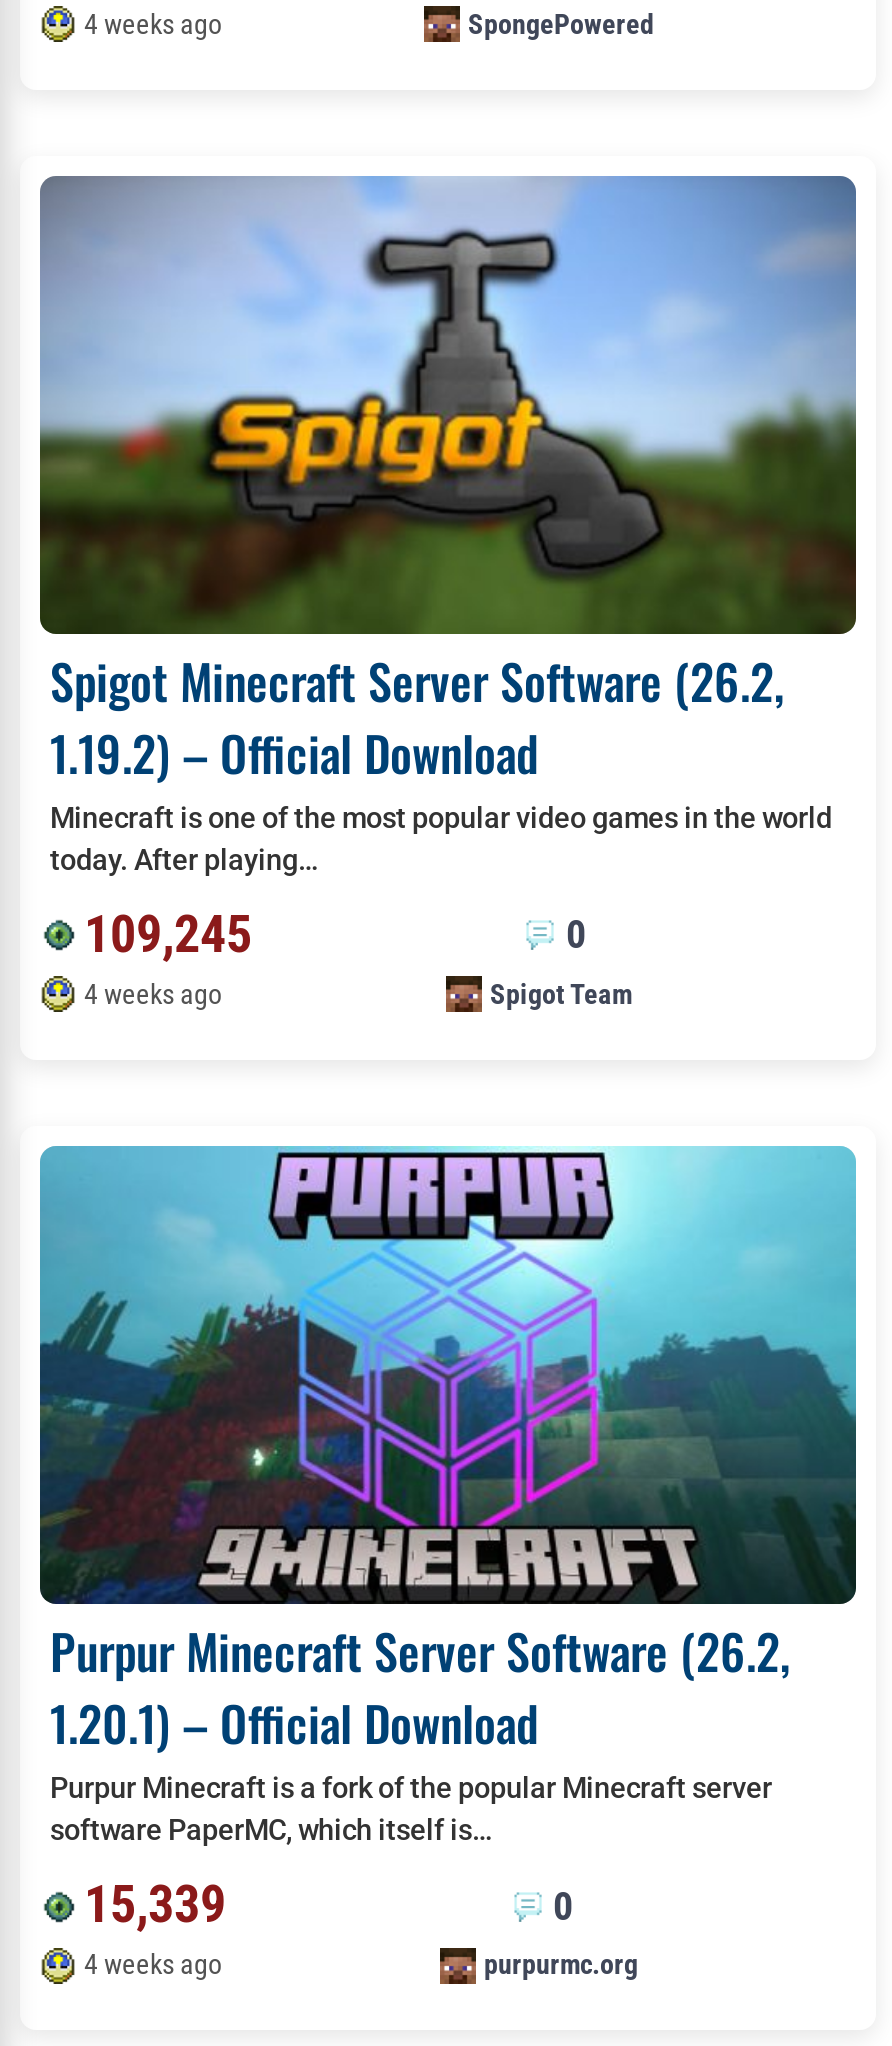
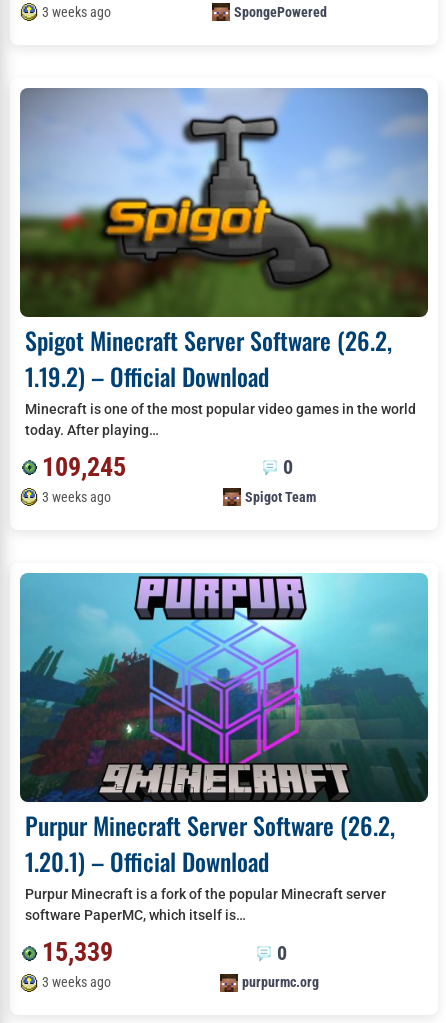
[84,7,222,39] 4 weeks ago -> [42,4,111,20] 3 weeks ago
[84,978,222,1010] 4 weeks ago -> [42,489,111,505] 3 weeks ago
[84,1948,222,1980] 4 weeks ago -> [42,974,111,990] 3 weeks ago

